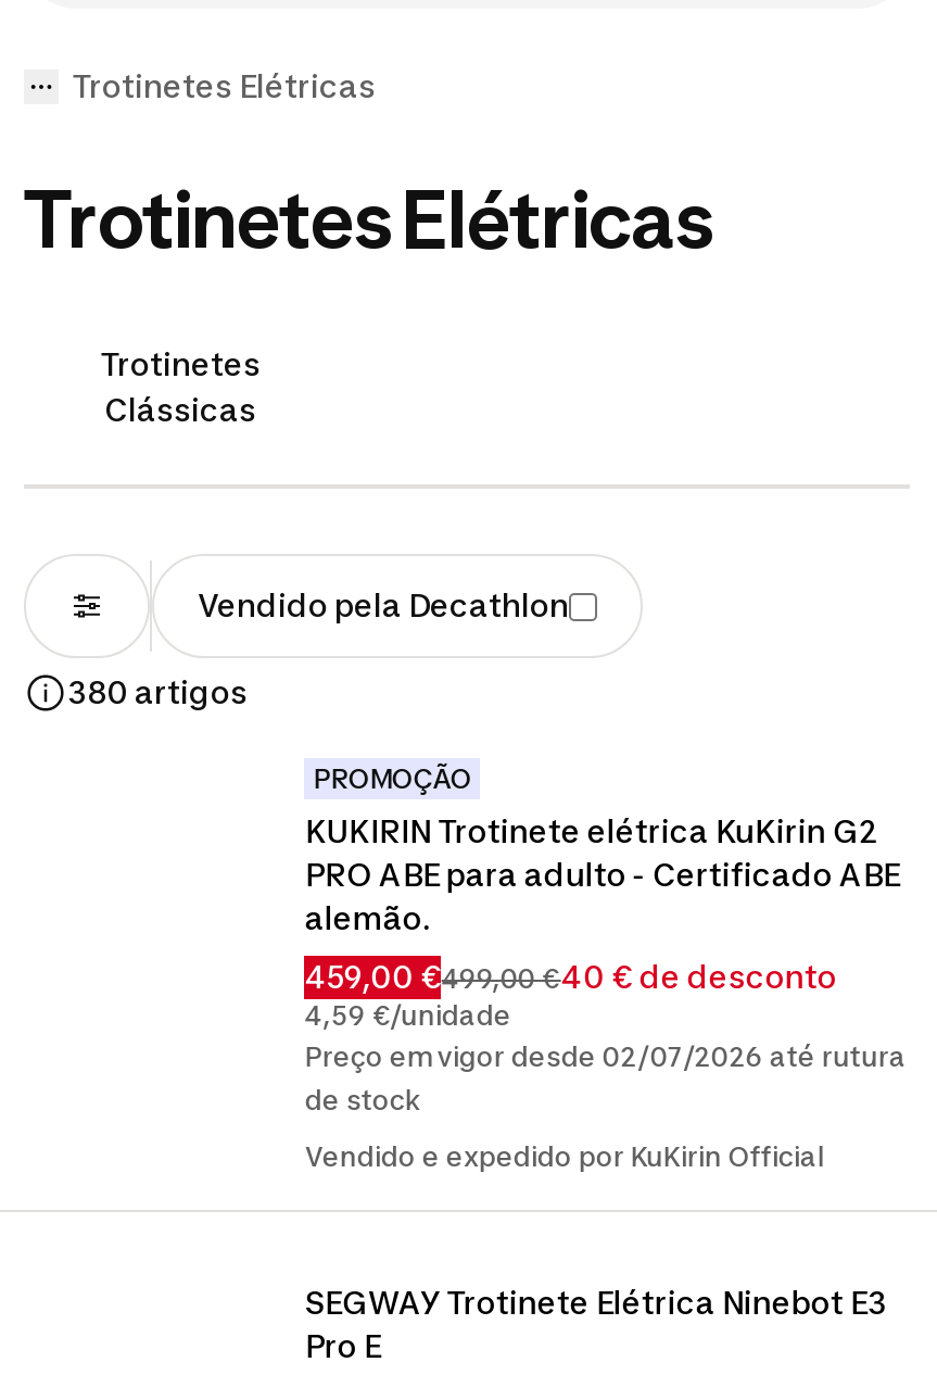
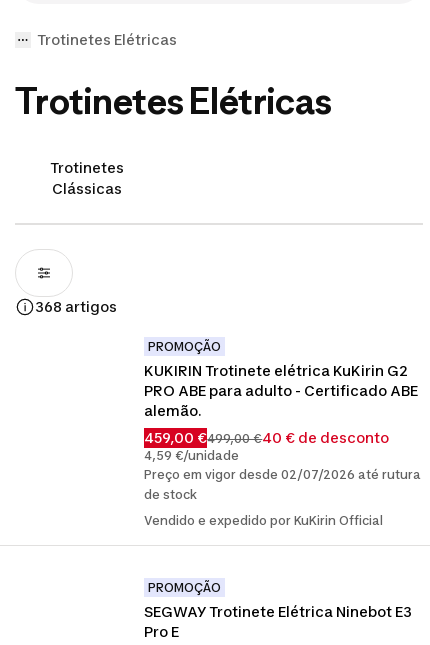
[67,586,569,710] Vendido pela Decathlon | 380 artigos -> [35,298,117,315] 368 artigos
none -> [148,580,221,595] PROMOÇÃO

